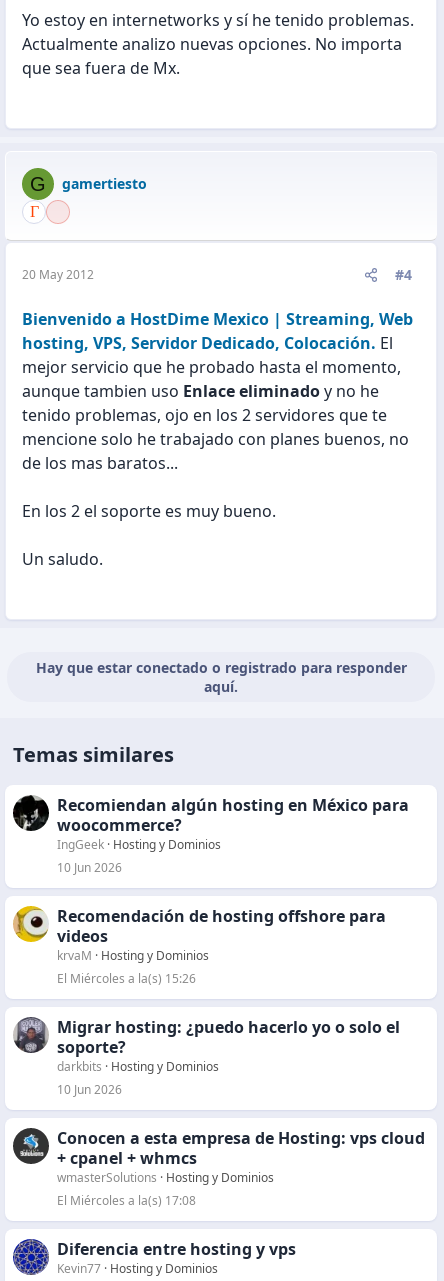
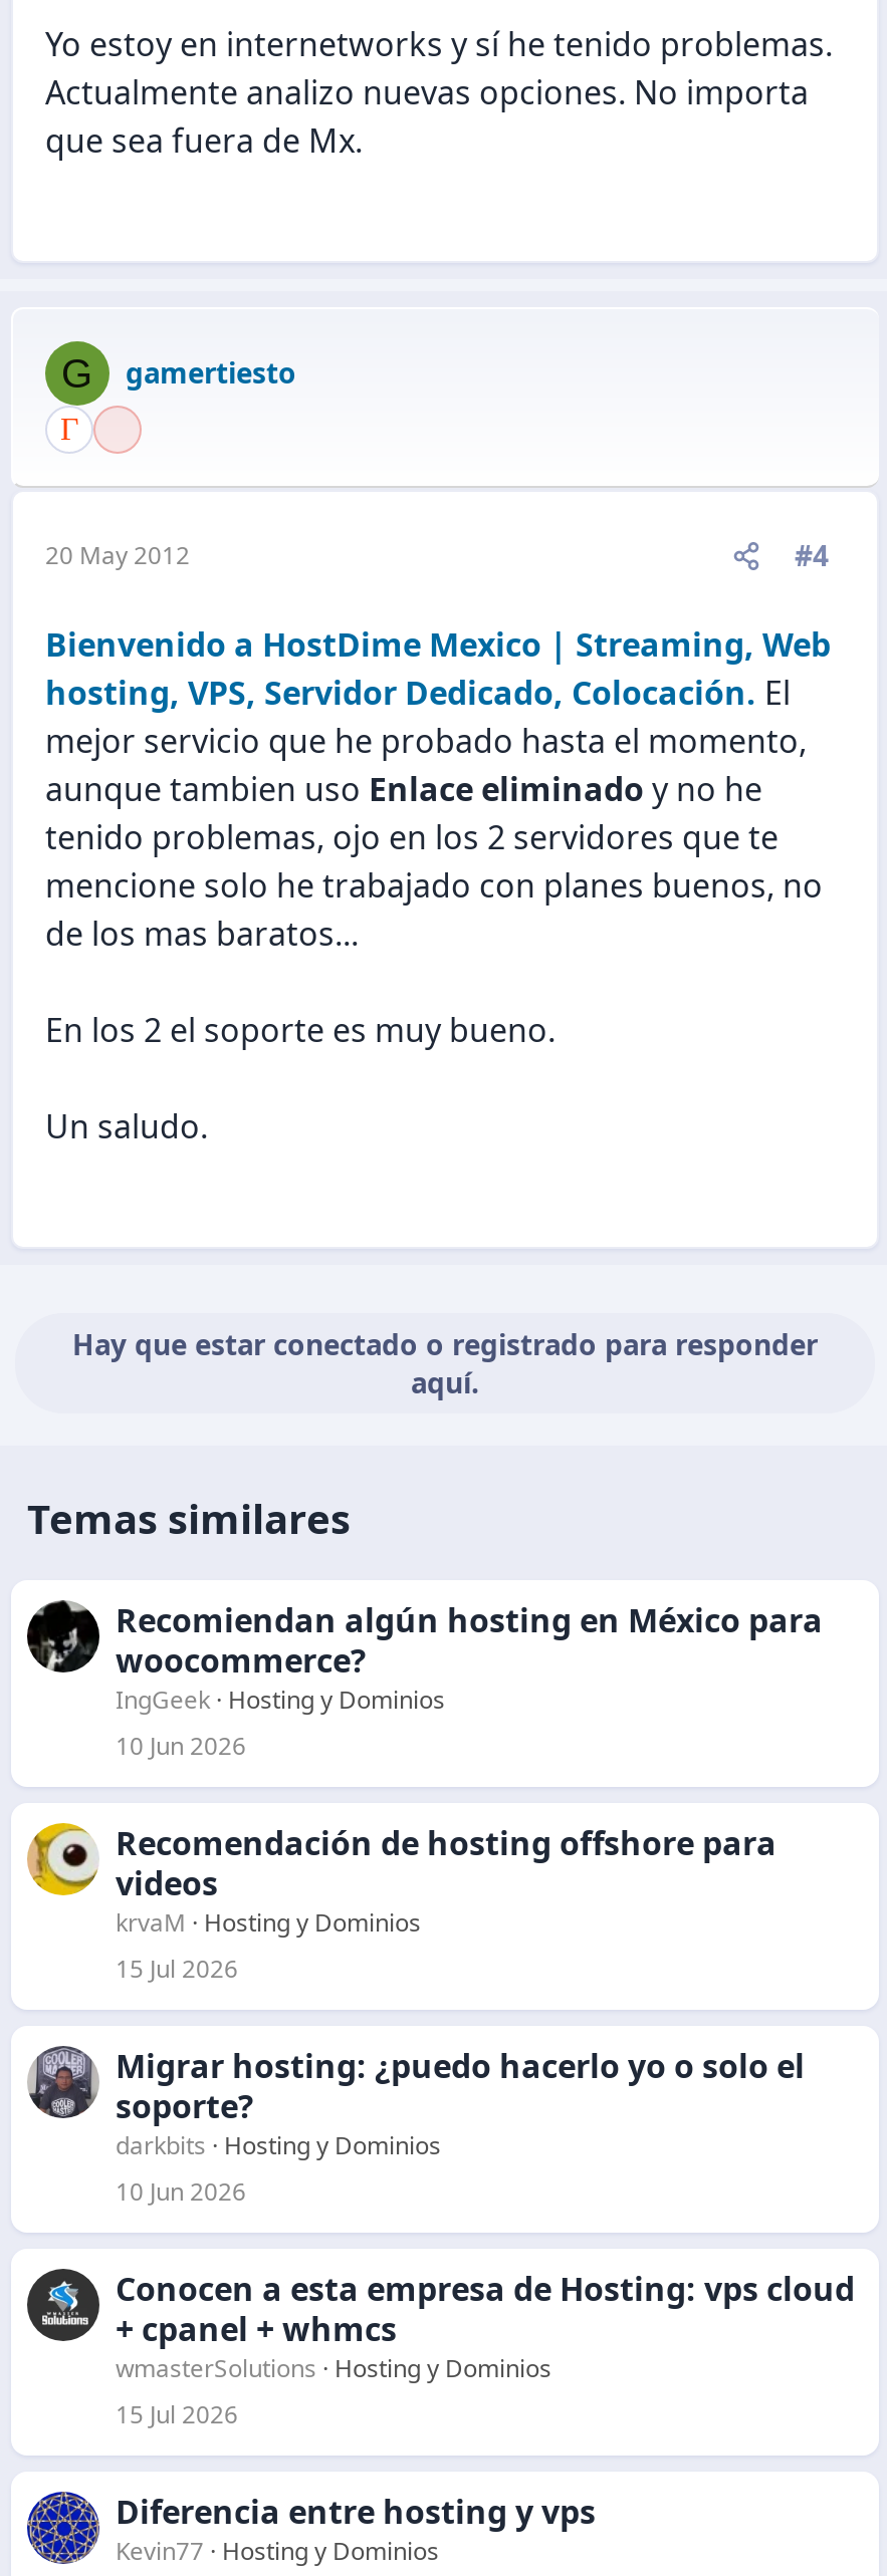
[57,970,196,987] El Miércoles a la(s) 15:26 -> [116,1951,238,1985] 15 Jul 2026
[57,1192,196,1209] El Miércoles a la(s) 17:08 -> [116,2397,238,2431] 15 Jul 2026

